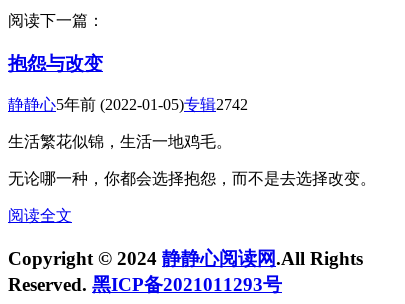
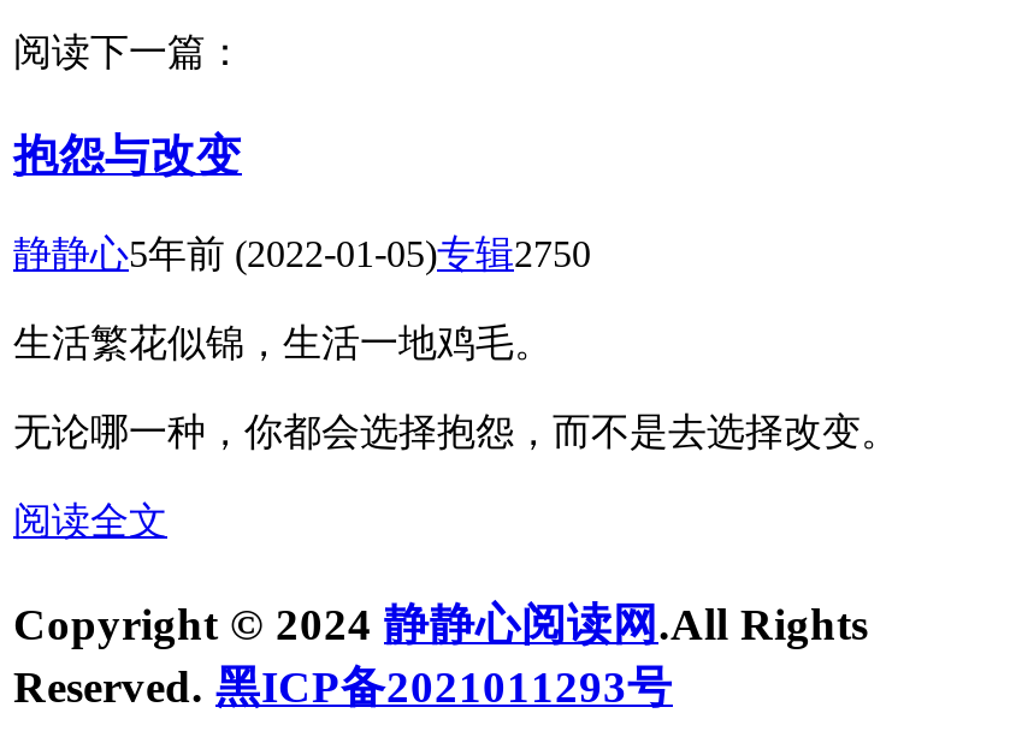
[8,96,248,113] 静静心5年前(2022-01-05)专辑2742 -> [13,234,591,275] 静静心5年前(2022-01-05)专辑2750

